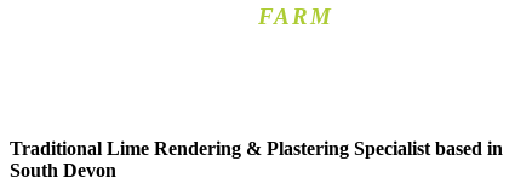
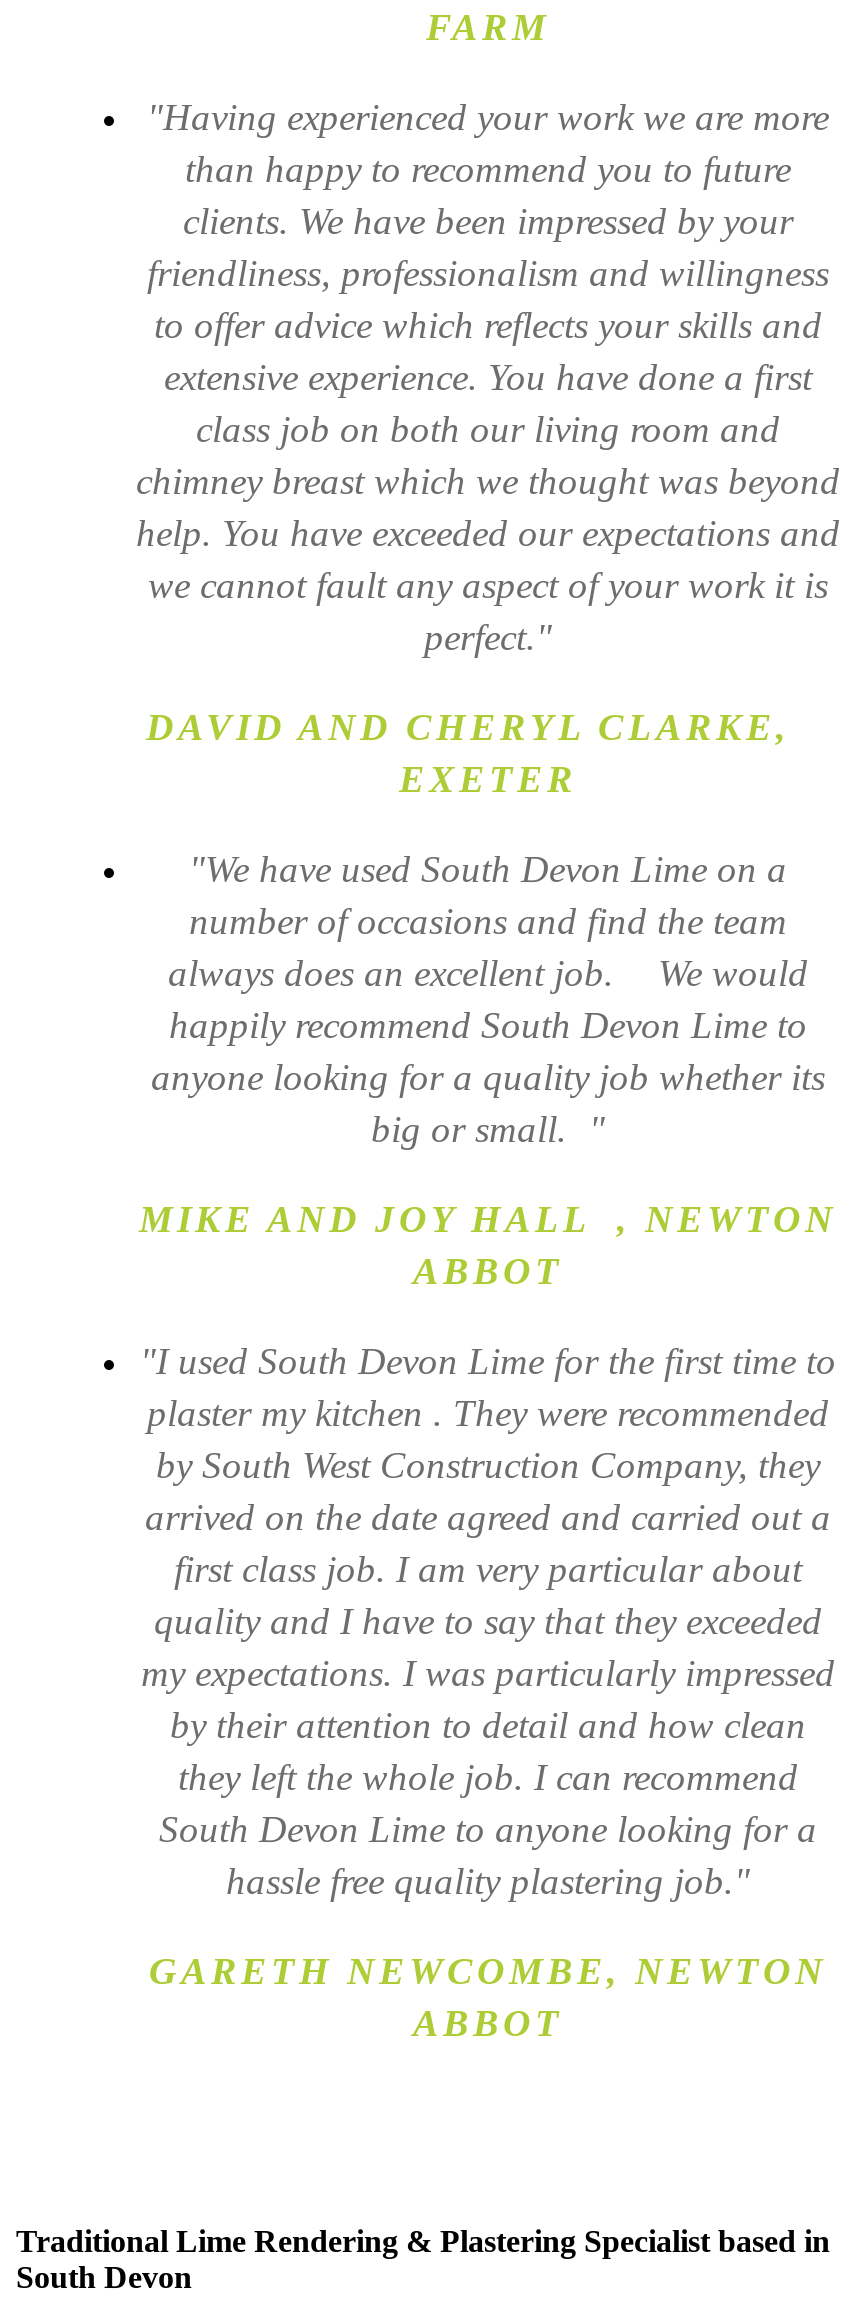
none -> [136,97,840,2045] "Having experienced your work we are more | than happy to recommend you to future | clients. We have been impressed by your | friendliness, professionalism and willingness | to offer advice which reflects your skills and | extensive experience. You have done a first | class job on both our living room and | chimney breast which we thought was beyond | help. You have exceeded our expectations and | we cannot fault any aspect of your work it is | perfect." | DAVID AND CHERYL CLARKE, | EXETER | "We have used South Devon Lime on a | number of occasions and find the team | always does an excellent job. We would | happily recommend South Devon Lime to | anyone looking for a quality job whether its | big or small. " | MIKE AND JOY HALL , NEWTON | ABBOT | "I used South Devon Lime for the first time to | plaster my kitchen . They were recommended | by South West Construction Company, they | arrived on the date agreed and carried out a | first class job. I am very particular about | quality and I have to say that they exceeded | my expectations. I was particularly impressed | by their attention to detail and how clean | they left the whole job. I can recommend | South Devon Lime to anyone looking for a | hassle free quality plastering job." | GARETH NEWCOMBE, NEWTON | ABBOT

